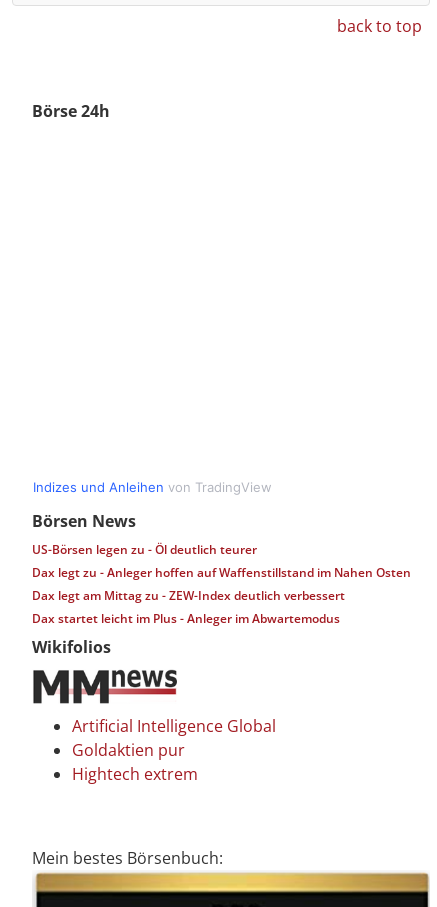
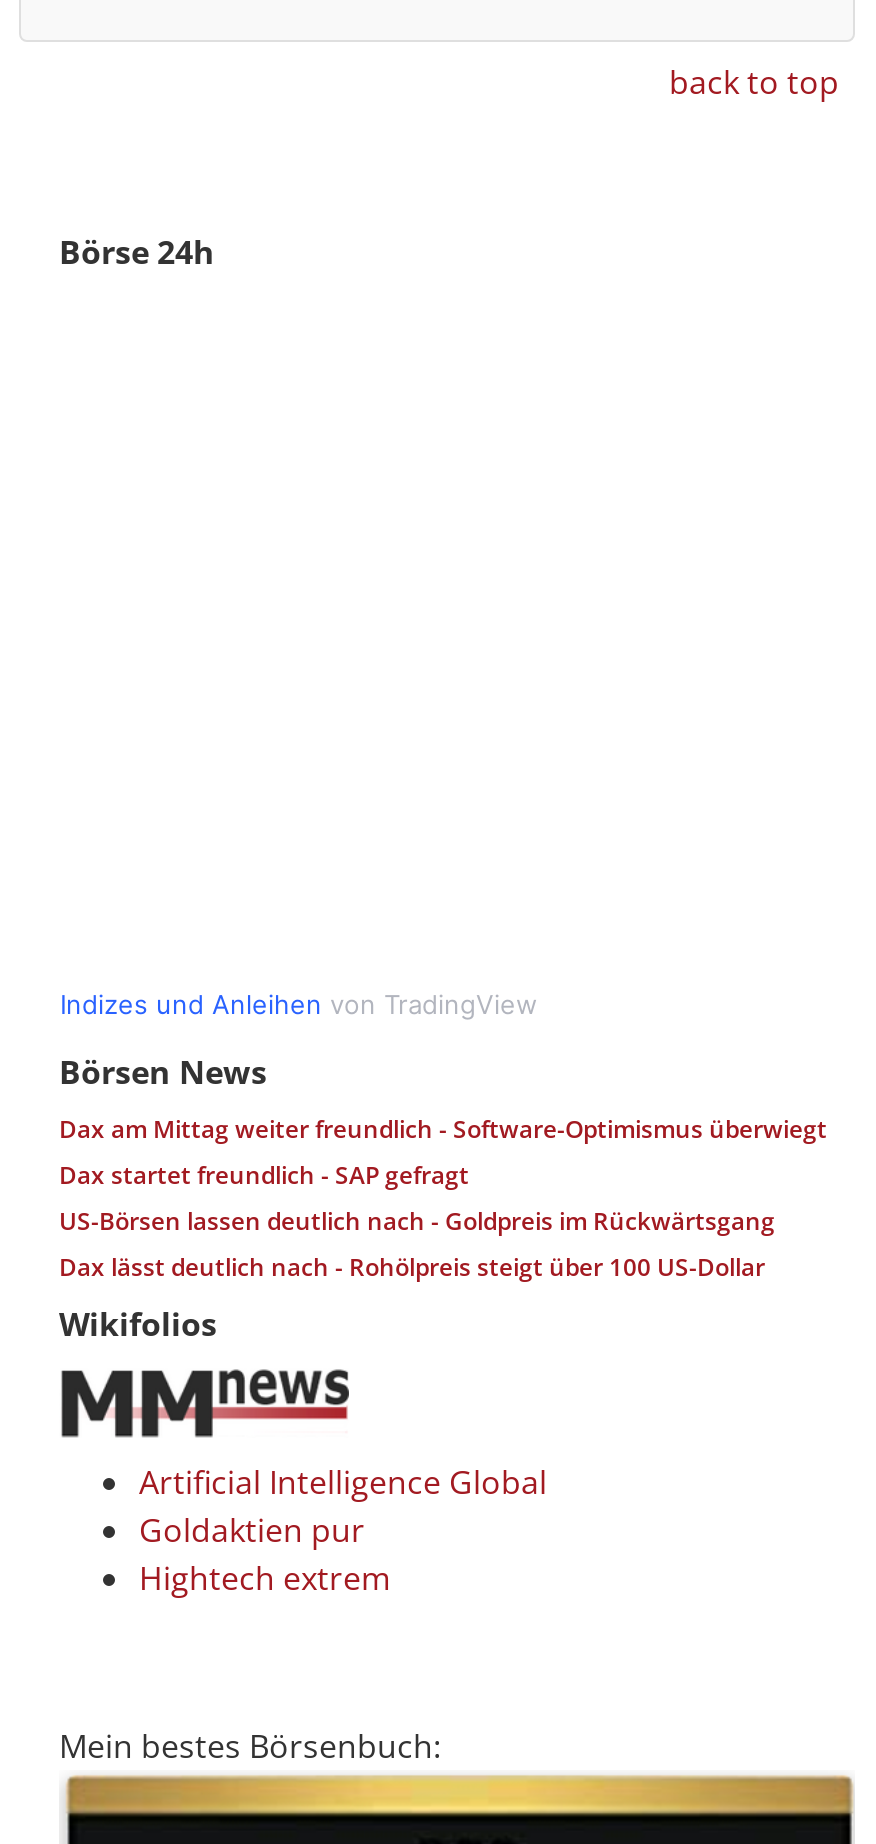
[32,541,411,627] US-Börsen legen zu - Öl deutlich teurer | Dax legt zu - Anleger hoffen auf Waffenstillstand im Nahen Osten | Dax legt am Mittag zu - ZEW-Index deutlich verbessert | Dax startet leicht im Plus - Anleger im Abwartemodus -> [59,1112,827,1284] Dax am Mittag weiter freundlich - Software-Optimismus überwiegt | Dax startet freundlich - SAP gefragt | US-Börsen lassen deutlich nach - Goldpreis im Rückwärtsgang | Dax lässt deutlich nach - Rohölpreis steigt über 100 US-Dollar

